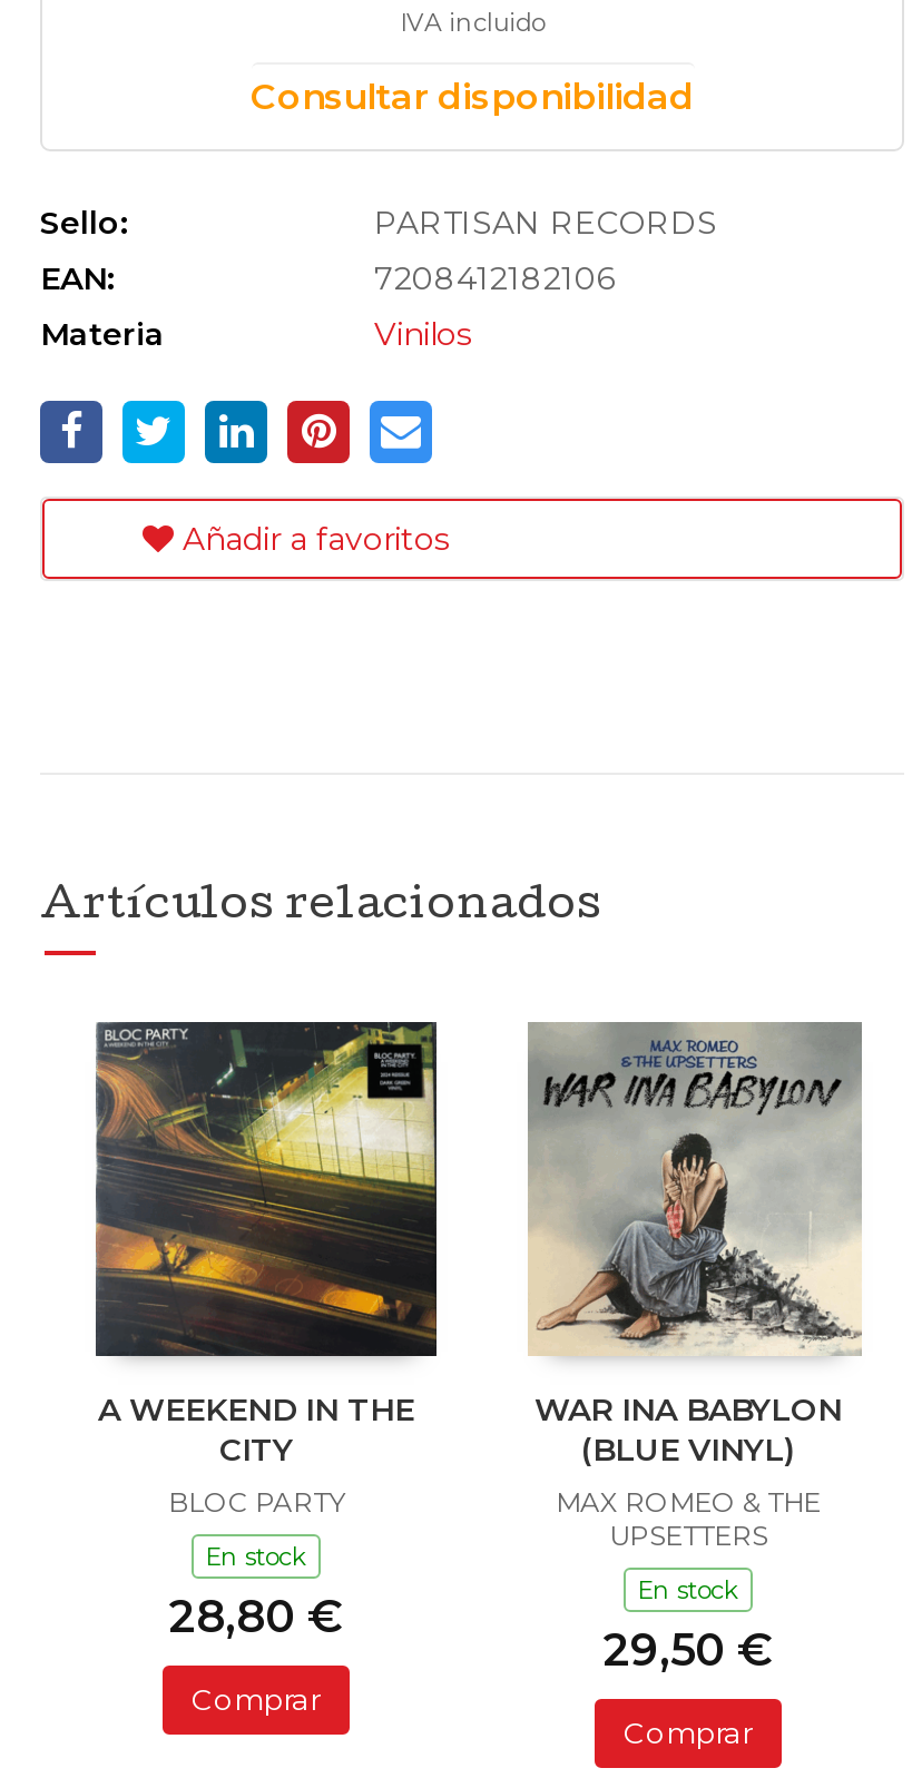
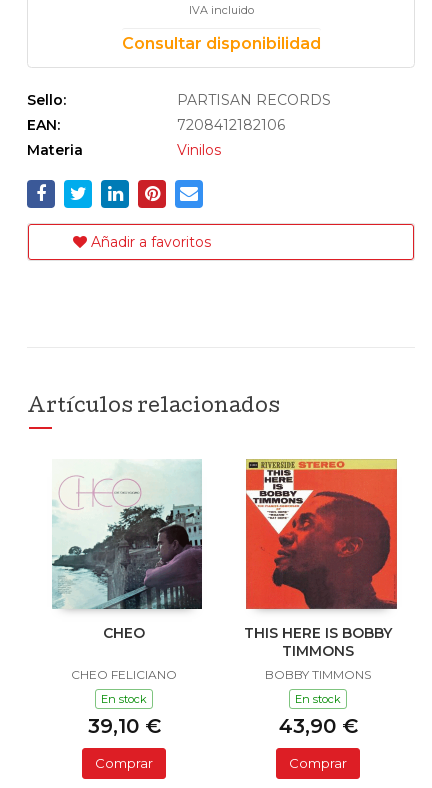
[94,1020,439,1519] [image] | A WEEKEND IN THE | CITY | BLOC PARTY -> [52,459,205,682] [image] | CHEO | CHEO FELICIANO
[528,1022,864,1552] [image] | WAR INA BABYLON | (BLUE VINYL) | MAX ROMEO & THE | UPSETTERS -> [244,459,398,682] [image] | THIS HERE IS BOBBY | TIMMONS | BOBBY TIMMONS
[169,1590,343,1643] 28,80 € -> [87,714,160,738] 39,10 €
[604,1623,773,1677] 29,50 € -> [278,714,357,738] 43,90 €

